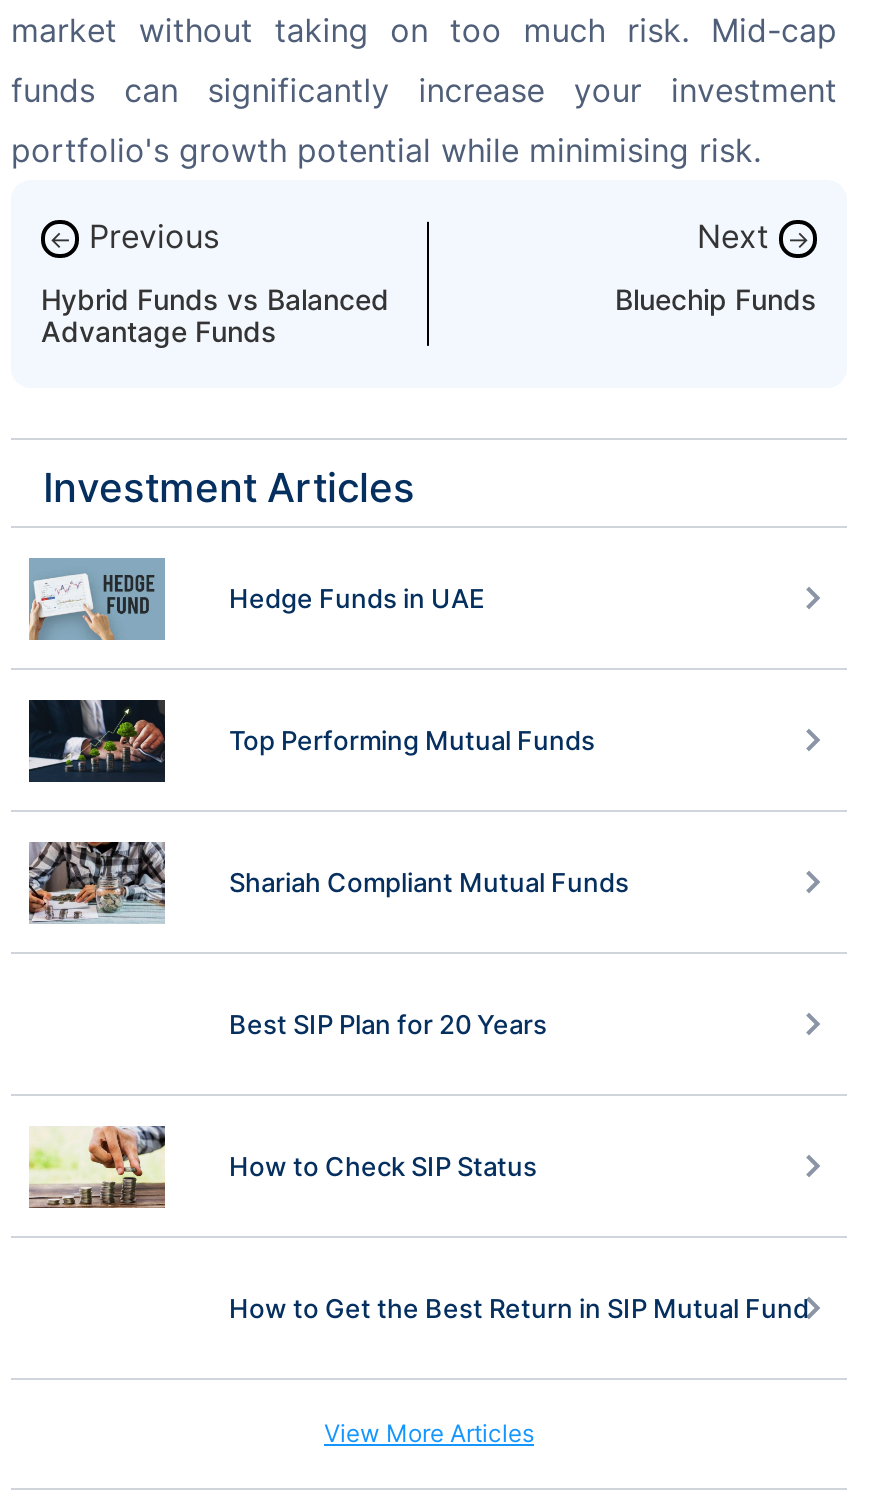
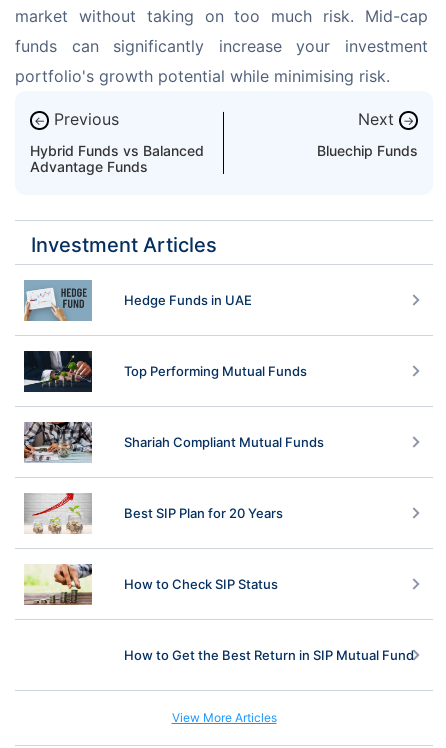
none -> [23,492,93,535] [image]

